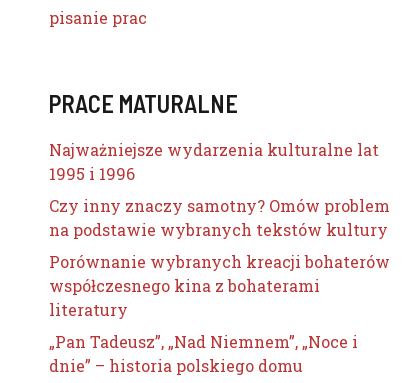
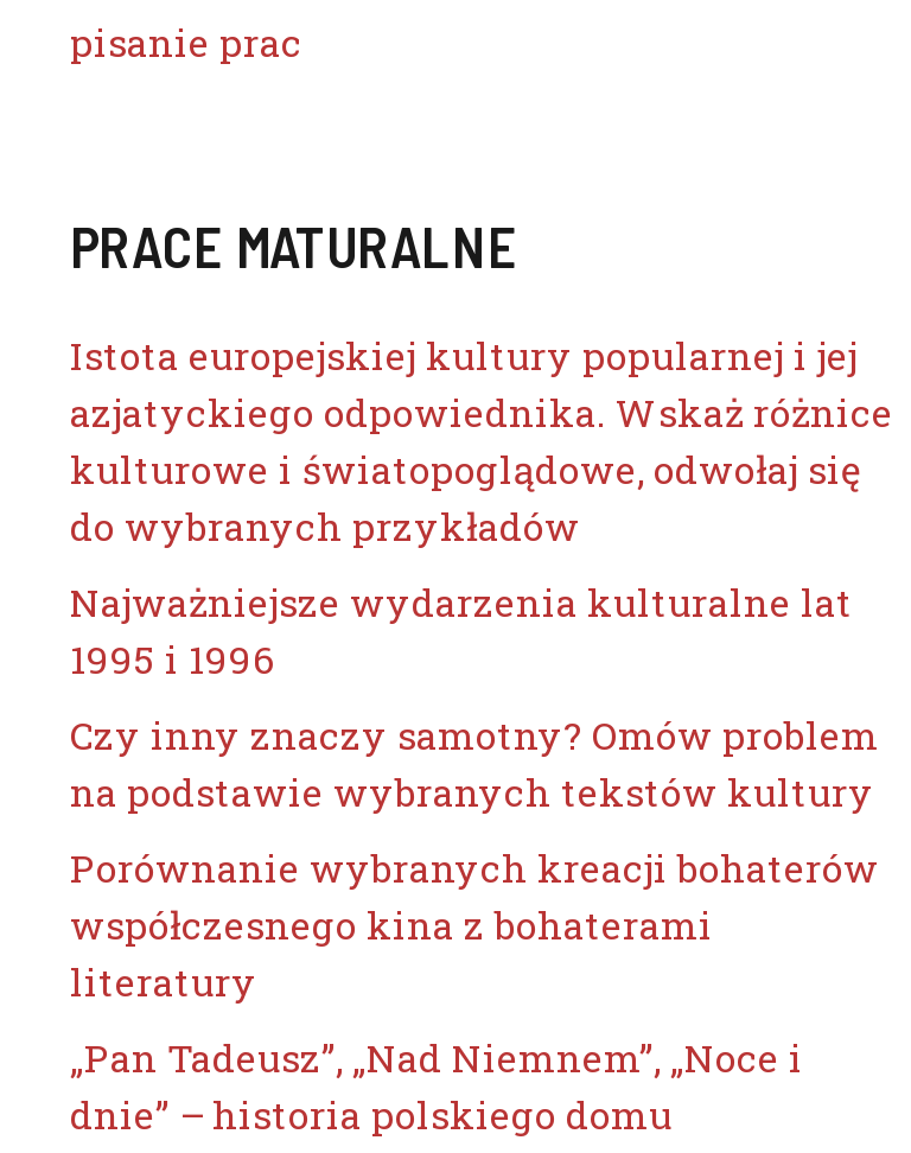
none -> [70,330,893,550] Istota europejskiej kultury popularnej i jej | azjatyckiego odpowiednika. Wskaż różnice | kulturowe i światopoglądowe, odwołaj się | do wybranych przykładów

